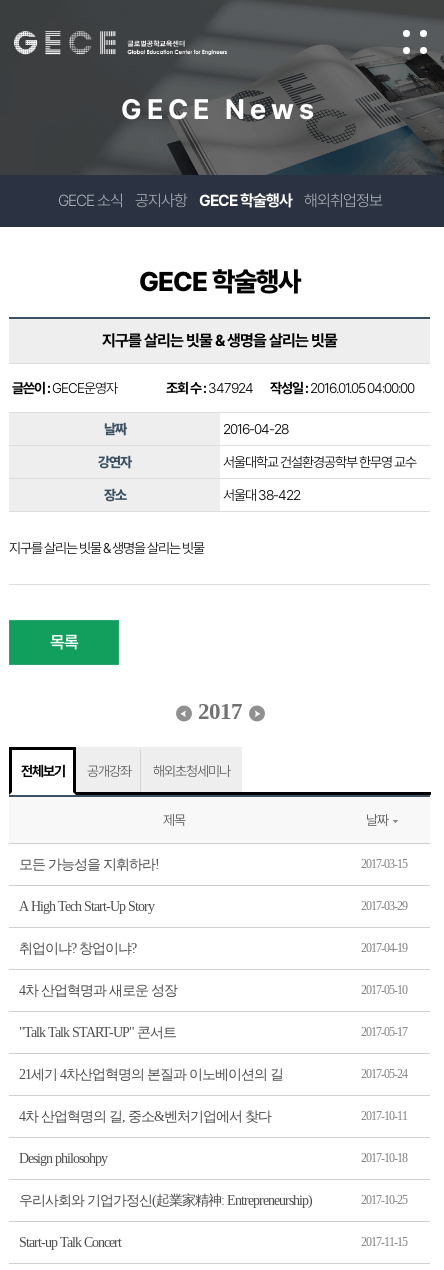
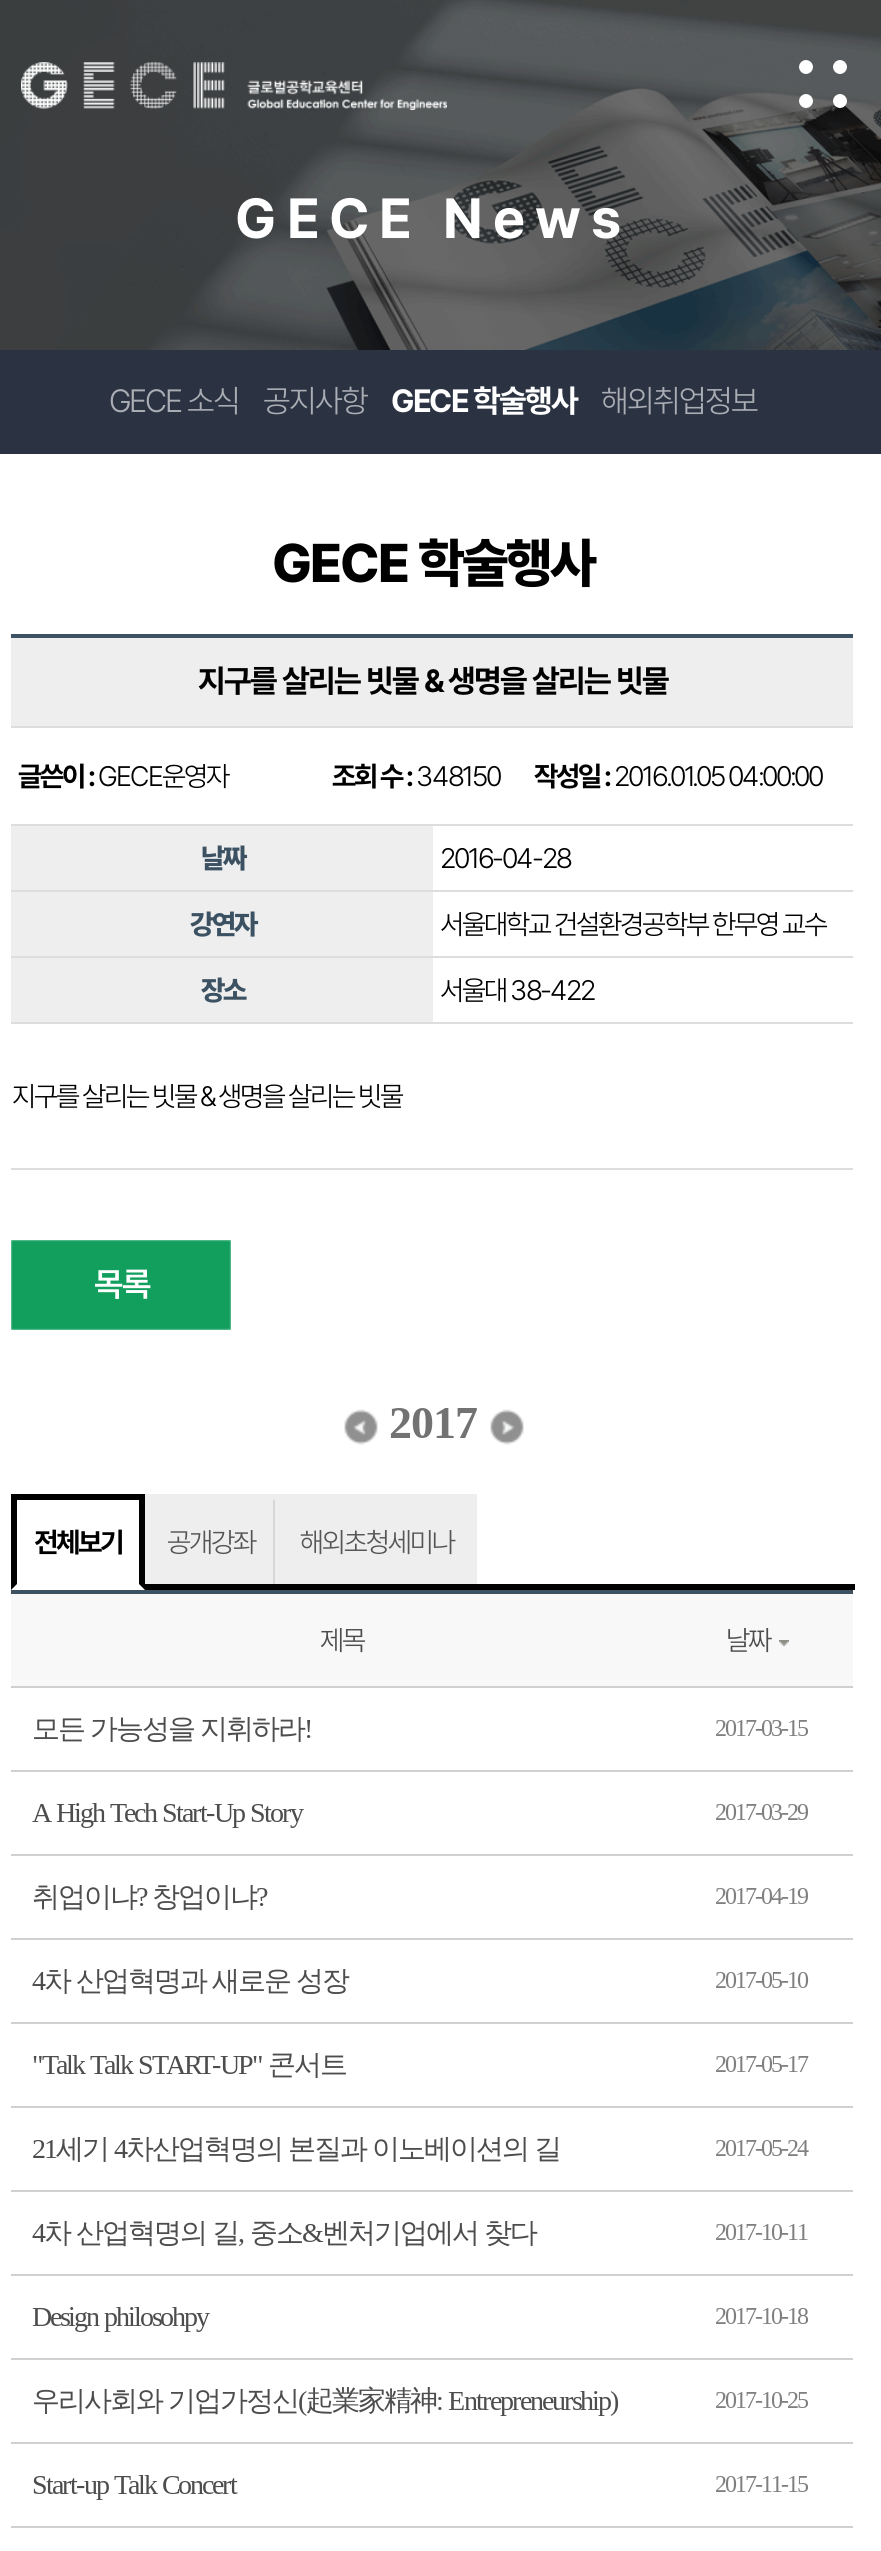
[166,380,414,396] 조회 수 : 347924 작성일 : 2016.01.05 04:00:00 -> [332,760,822,792] 조회 수 : 348150 작성일 : 2016.01.05 04:00:00

